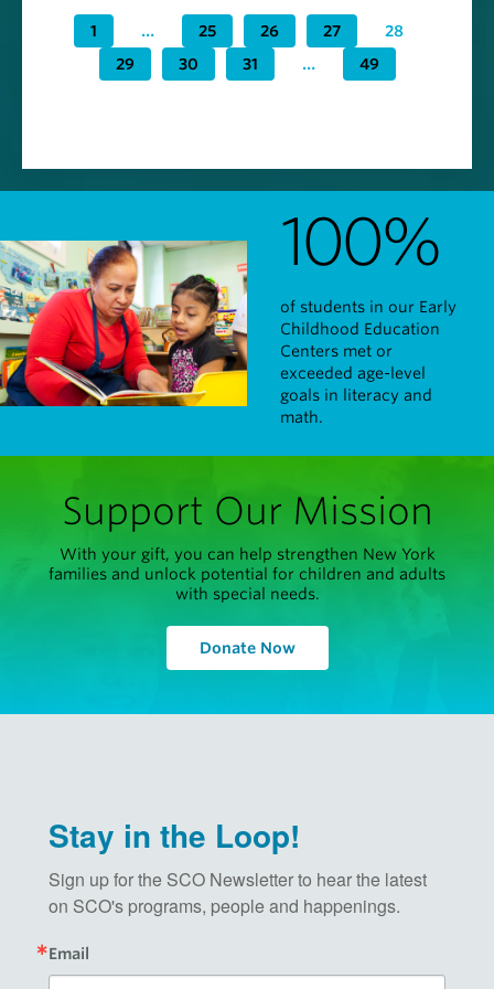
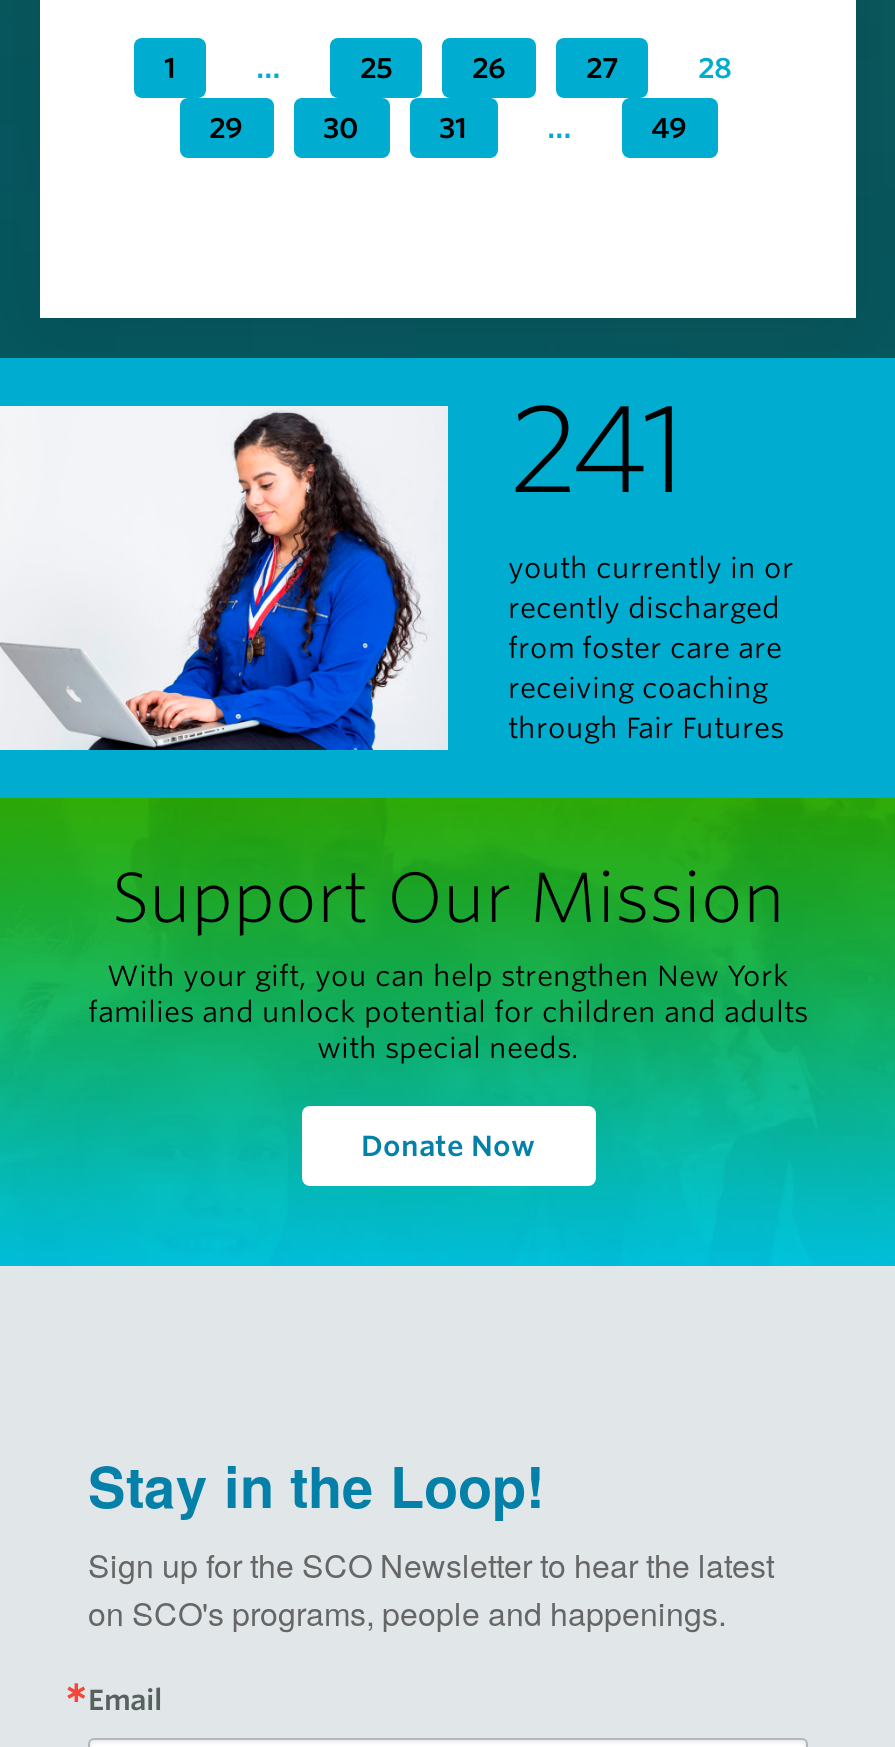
[3,201,457,426] [image] | 100% | of students in our Early | Childhood Education | Centers met or | exceeded age-level | goals in literacy and | math. -> [6,376,794,752] [image] | 241 | youth currently in or | recently discharged | from foster care are | receiving coaching | through Fair Futures

